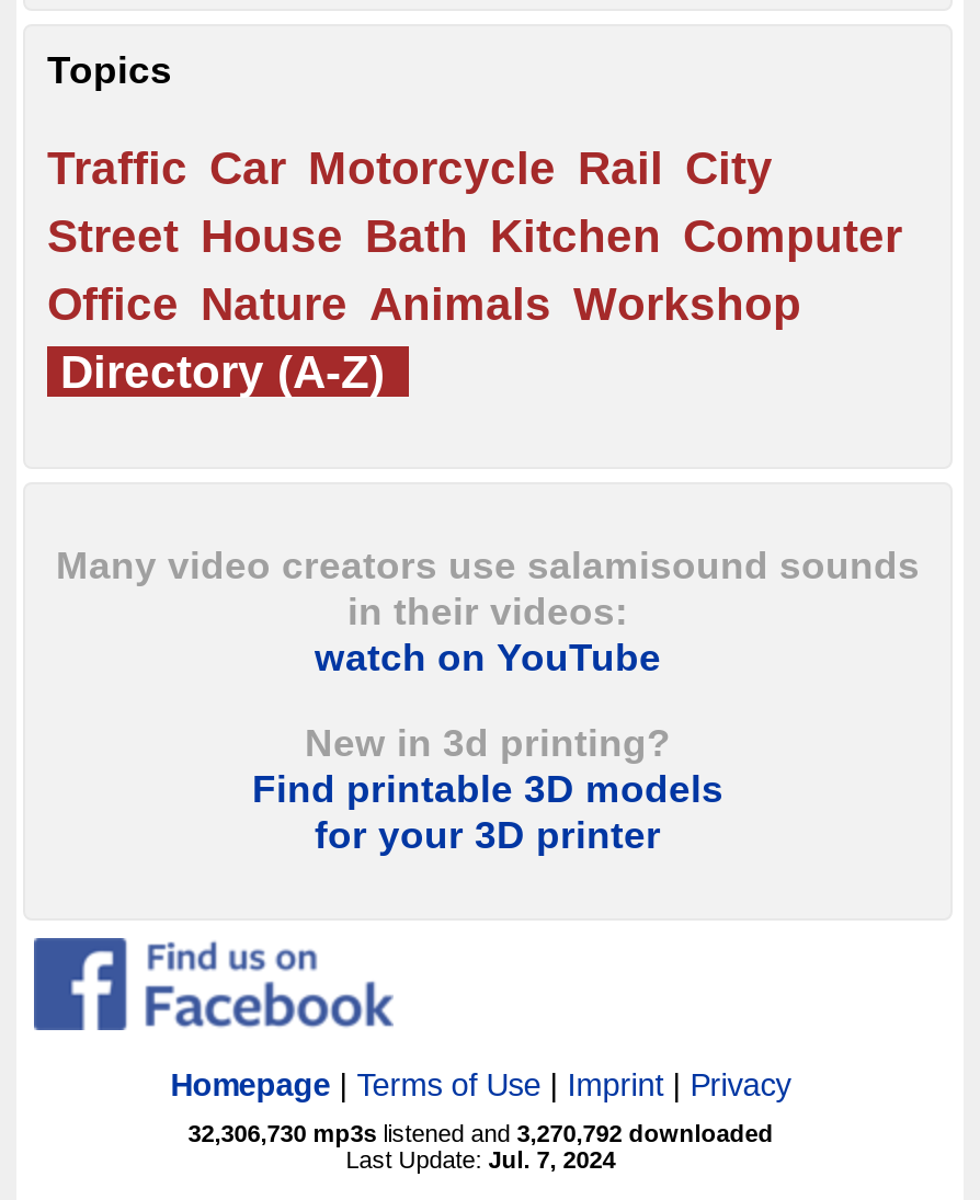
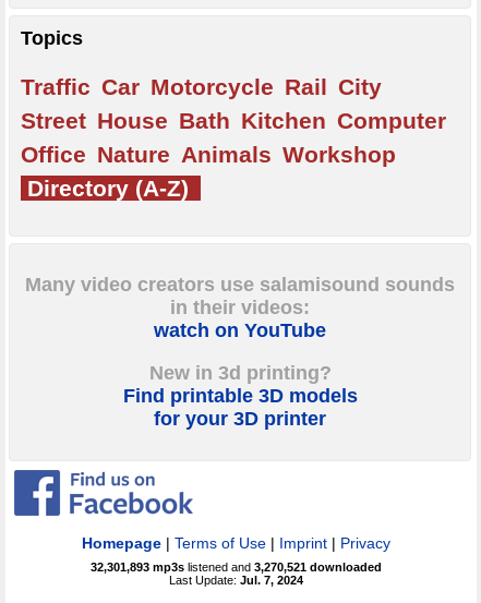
[188,1121,773,1147] 32,306,730 mp3s listened and 3,270,792 downloaded -> [91,561,382,574] 32,301,893 mp3s listened and 3,270,521 downloaded

